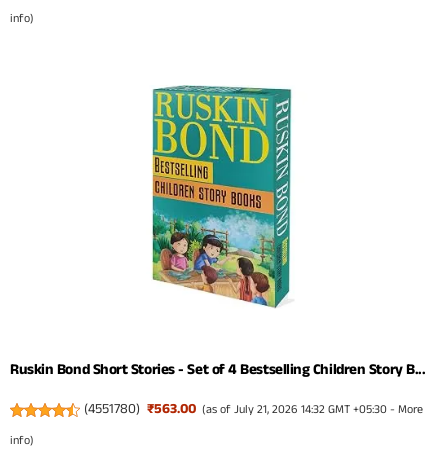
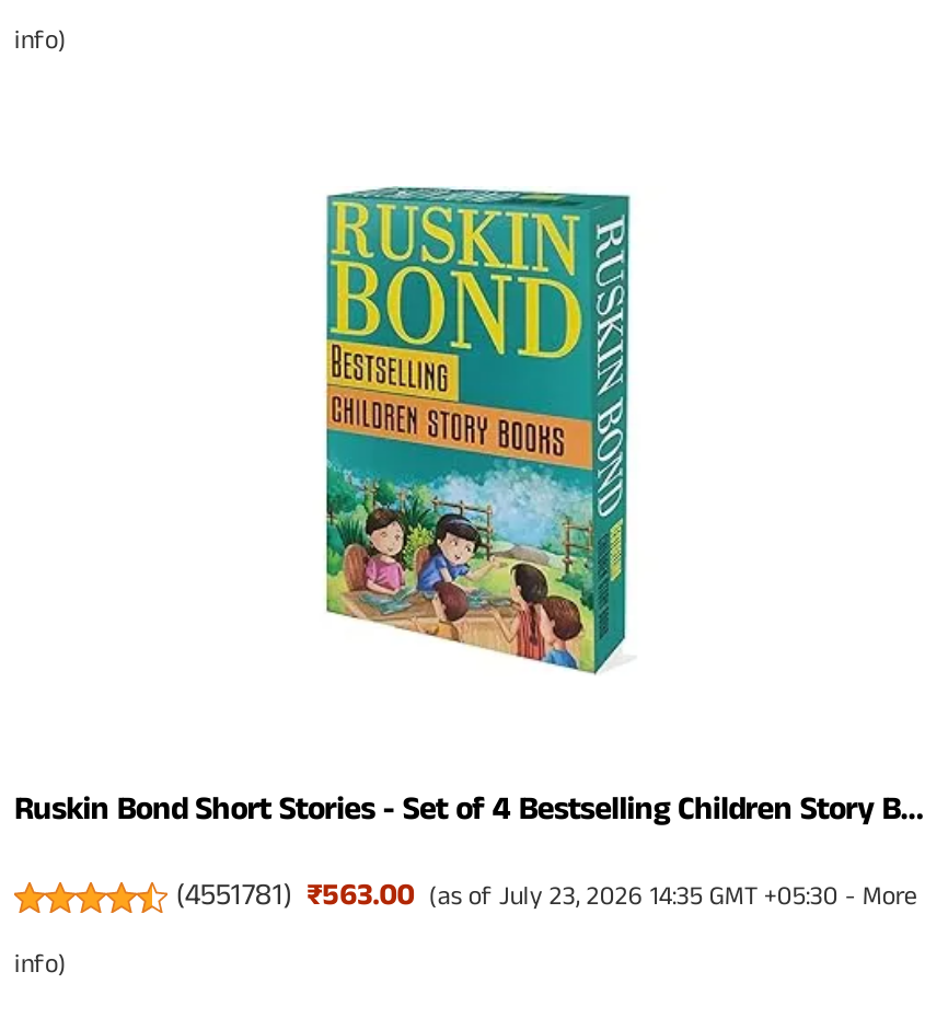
[84,399,423,419] (4551780) ₹563.00 (as of July 21, 2026 14:32 GMT +05:30 - More -> [176,874,917,918] (4551781) ₹563.00 (as of July 23, 2026 14:35 GMT +05:30 - More

